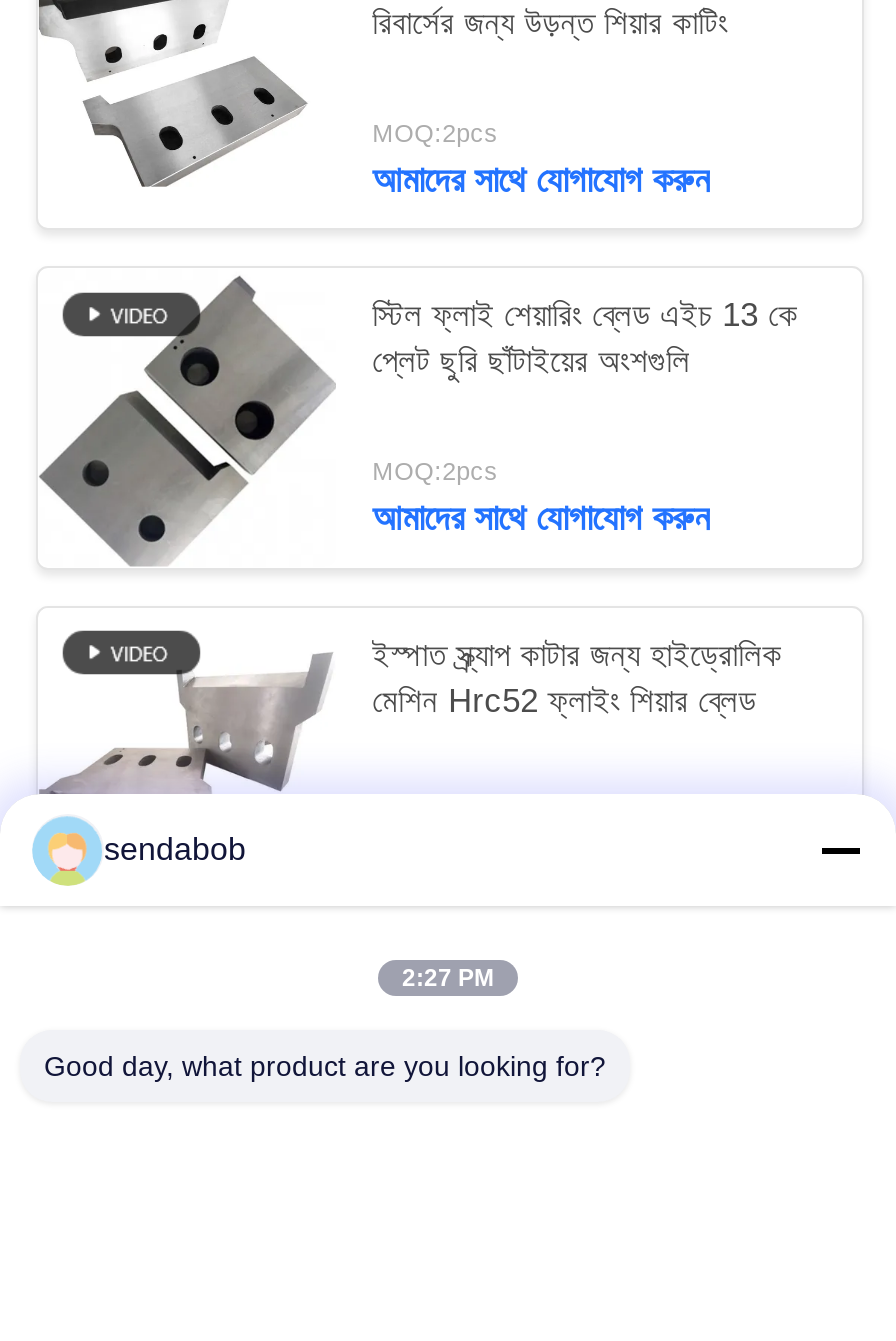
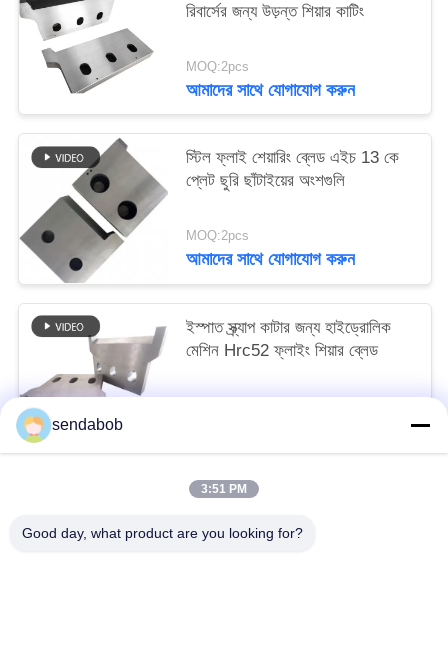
[402,964,494,992] 2:27 PM -> [201,482,247,496] 3:51 PM

